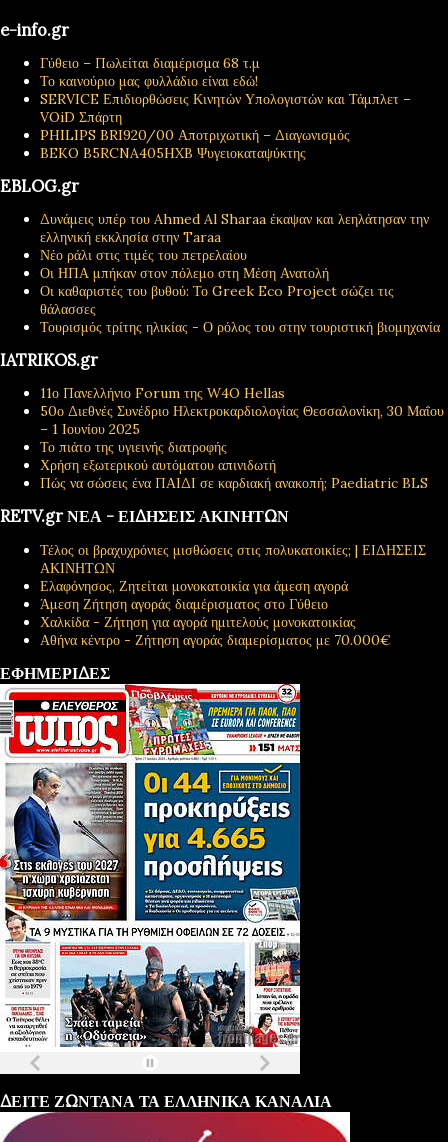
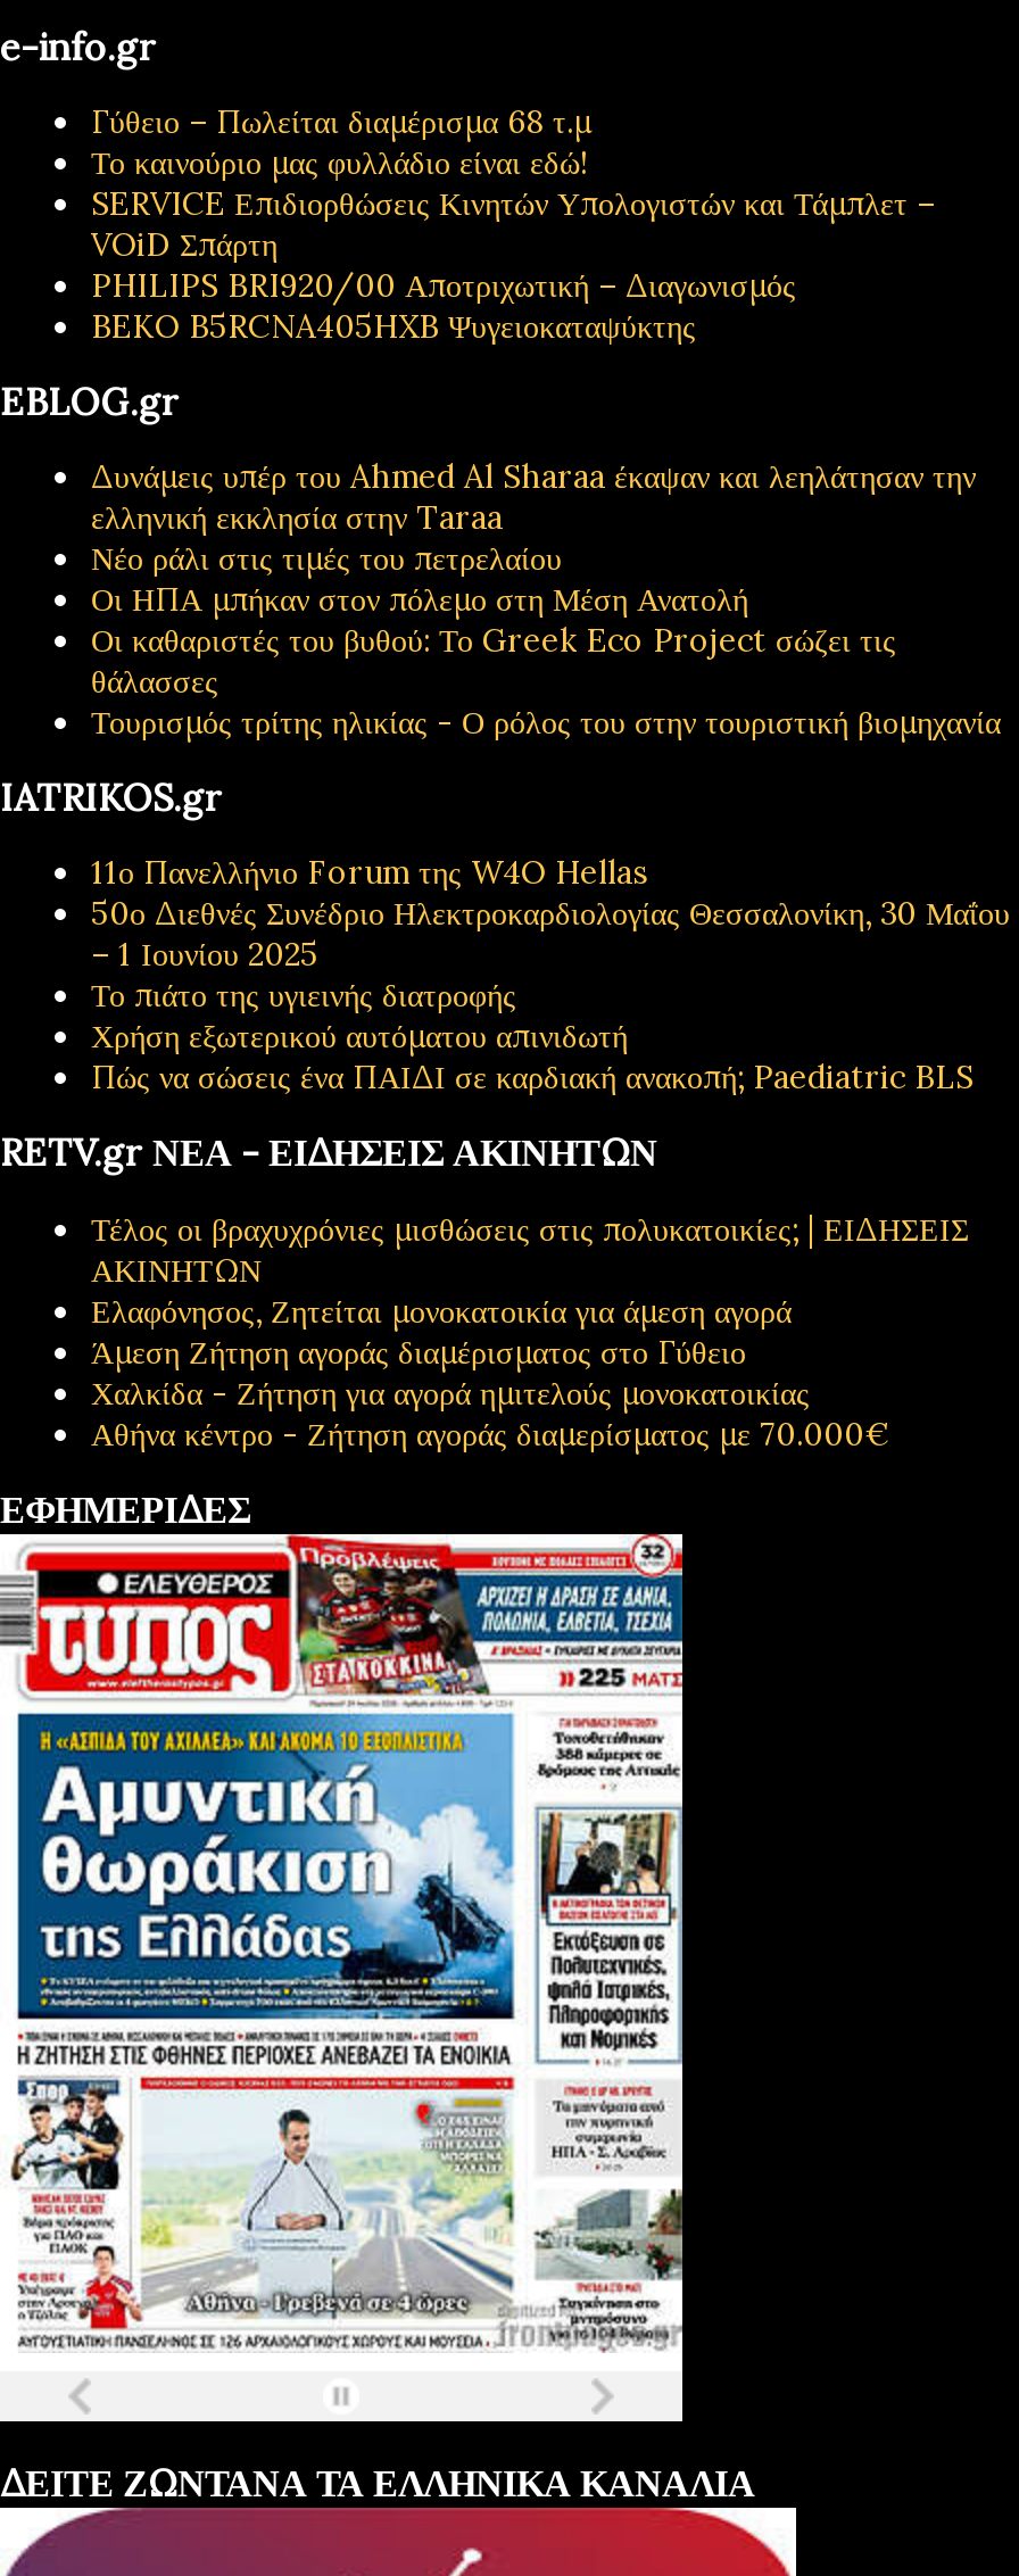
[3,686,301,1048] [image] -> [7,1537,685,2360] [image]

